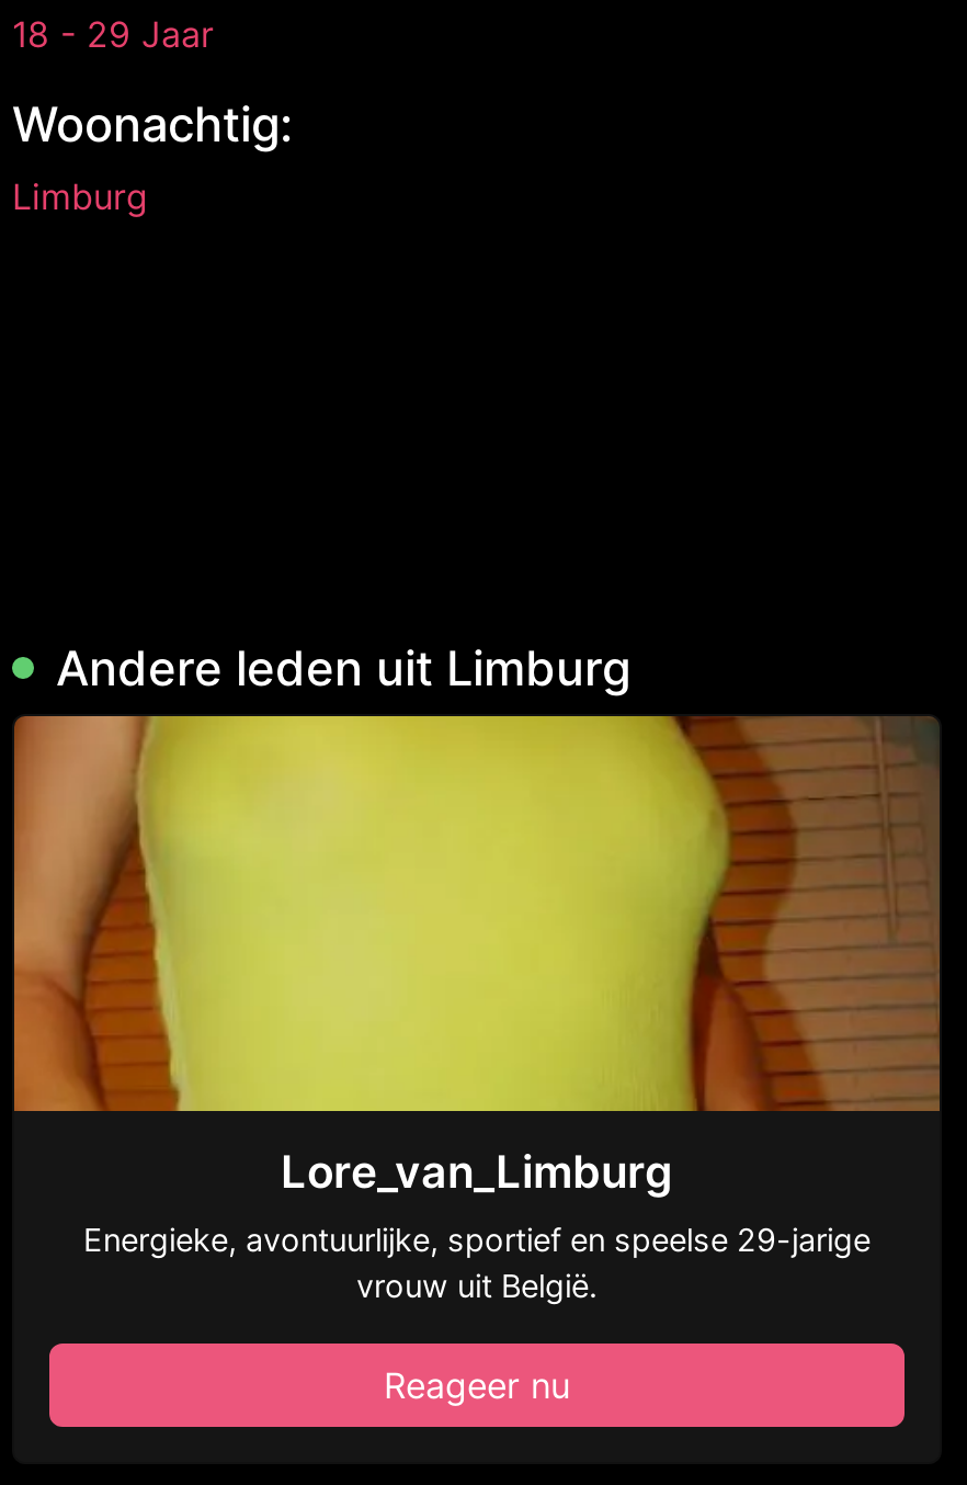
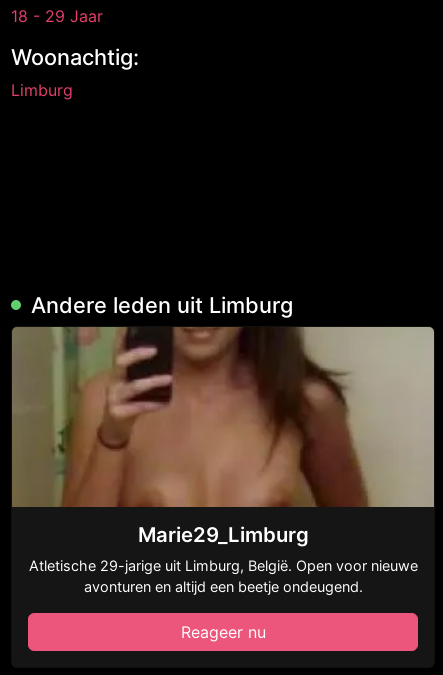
[14,714,942,1304] [image] | Lore_van_Limburg | Energieke, avontuurlijke, sportief en speelse 29-jarige | vrouw uit België. -> [12,326,435,595] [image] | Marie29_Limburg | Atletische 29-jarige uit Limburg, België. Open voor nieuwe | avonturen en altijd een beetje ondeugend.

